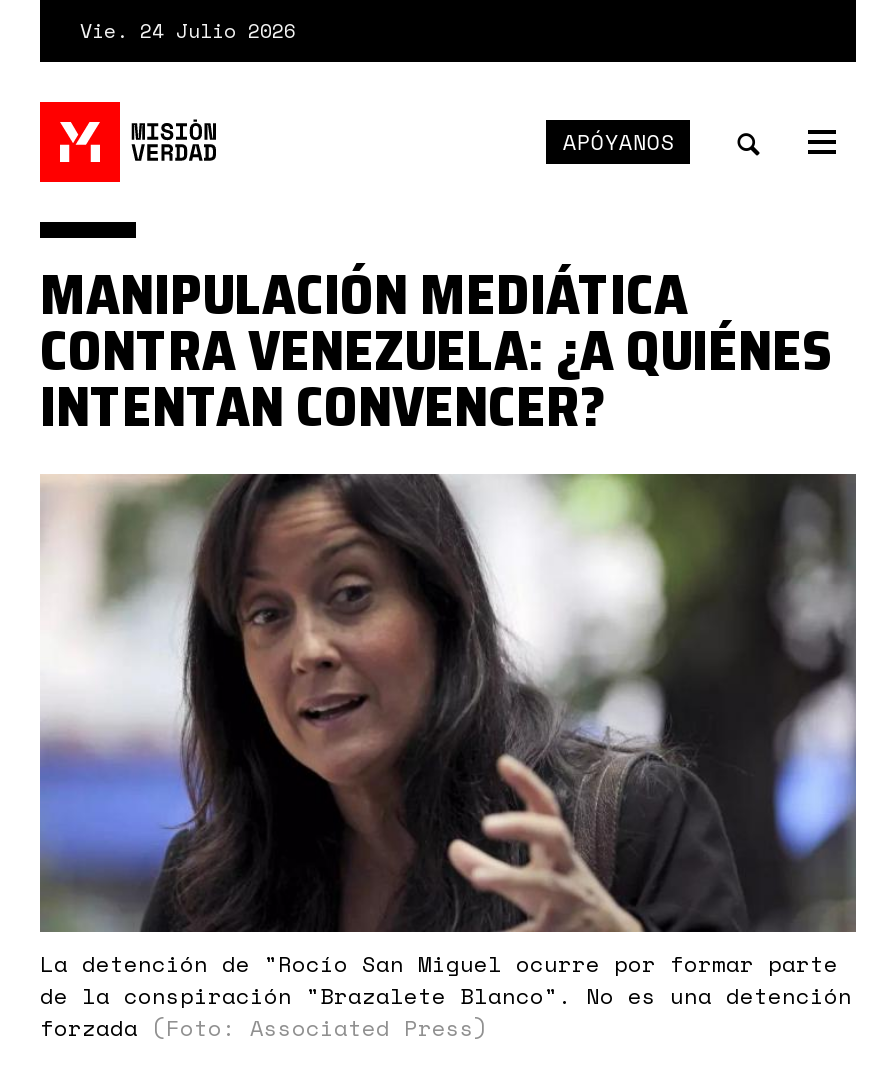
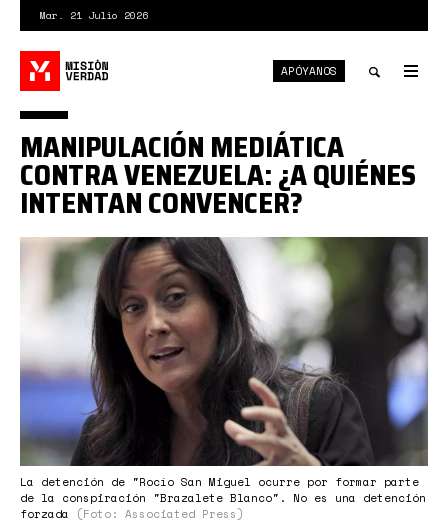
[80,16,296,46] Vie. 24 Julio 2026 -> [40,8,148,23] Mar. 21 Julio 2026

